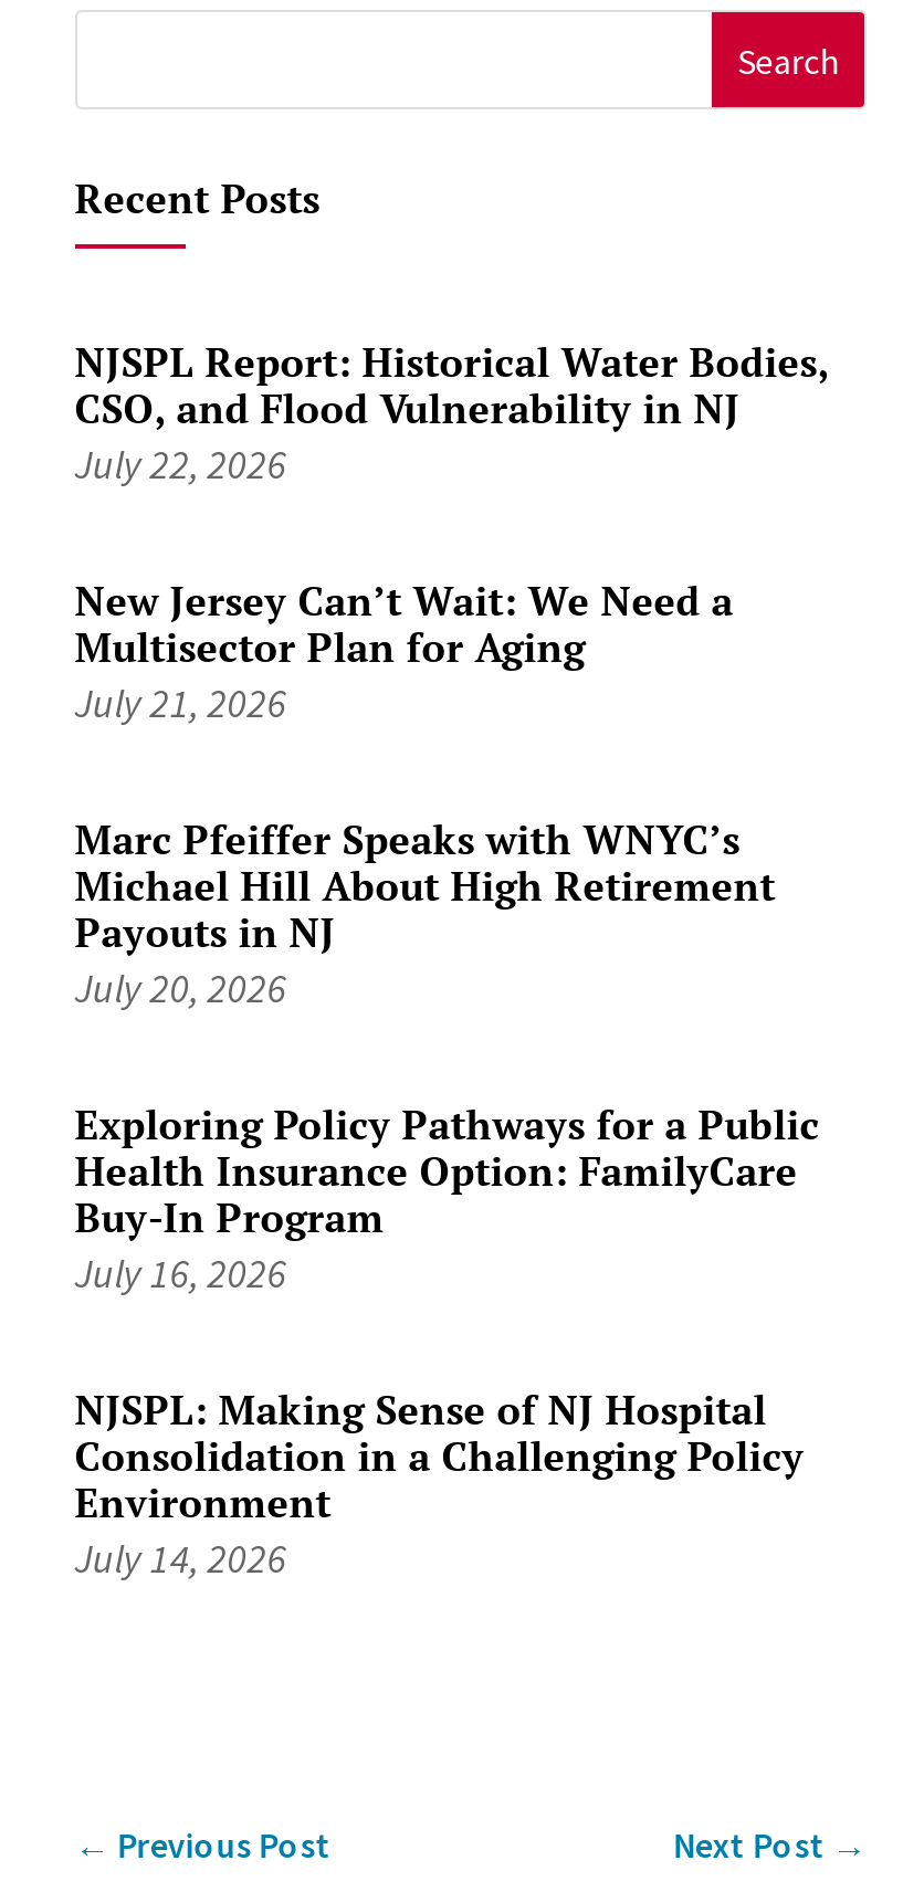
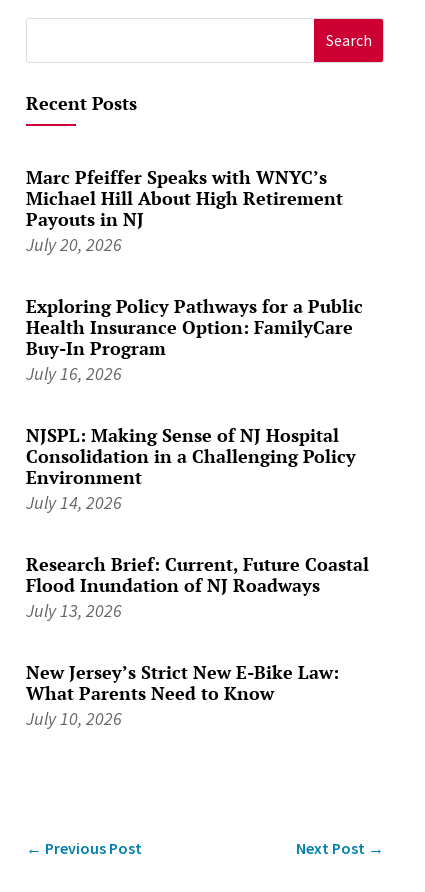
[75,335,829,728] NJSPL Report: Historical Water Bodies, | CSO, and Flood Vulnerability in NJ | July 22, 2026 | New Jersey Can’t Wait: We Need a | Multisector Plan for Aging | July 21, 2026 -> none
moved [75,812,820,1583] -> [26,165,363,514]: Marc Pfeiffer Speaks with WNYC’s | Michael Hill About High Retirement | Payouts in NJ | ... | Environment | July 14, 2026
none -> [26,552,369,730] Research Brief: Current, Future Coastal | Flood Inundation of NJ Roadways | July 13, 2026 | New Jersey’s Strict New E-Bike Law: | What Parents Need to Know | July 10, 2026

